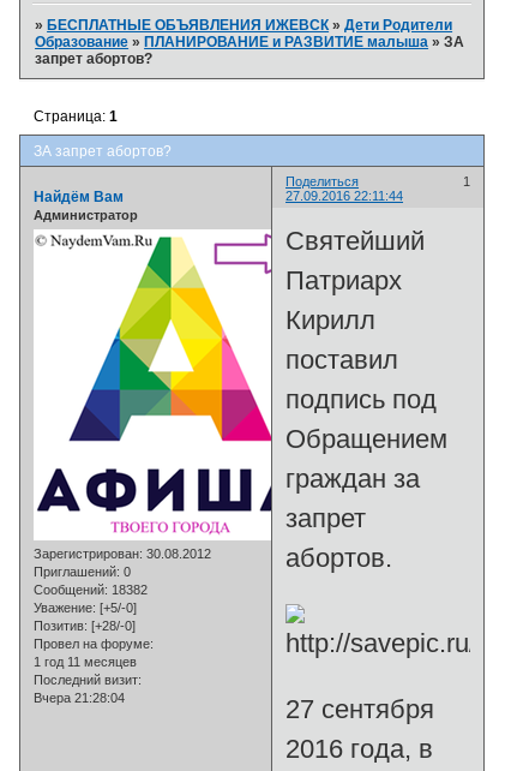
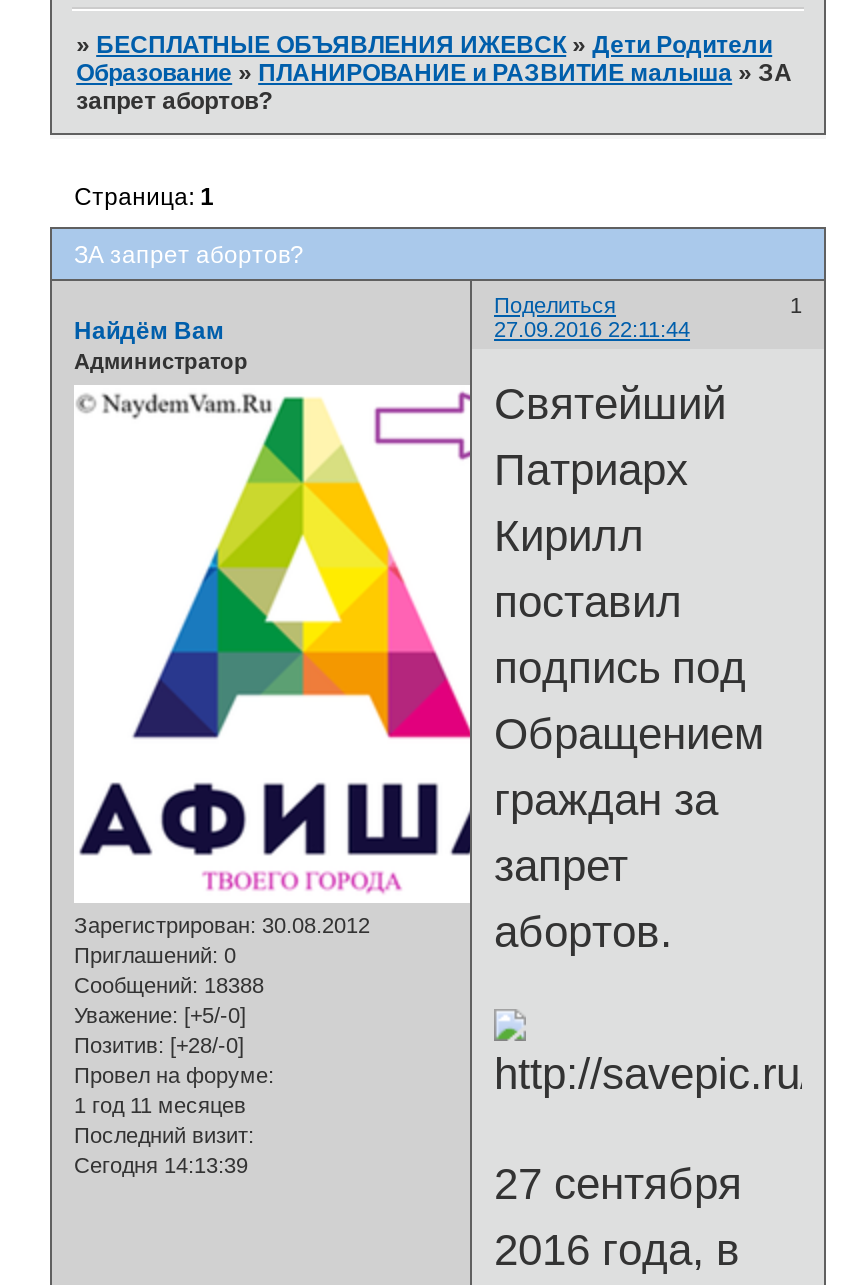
[34,583,148,597] Сообщений: 18382 -> [74,974,264,998] Сообщений: 18388
[34,691,125,705] Вчера 21:28:04 -> [74,1154,248,1178] Сегодня 14:13:39

